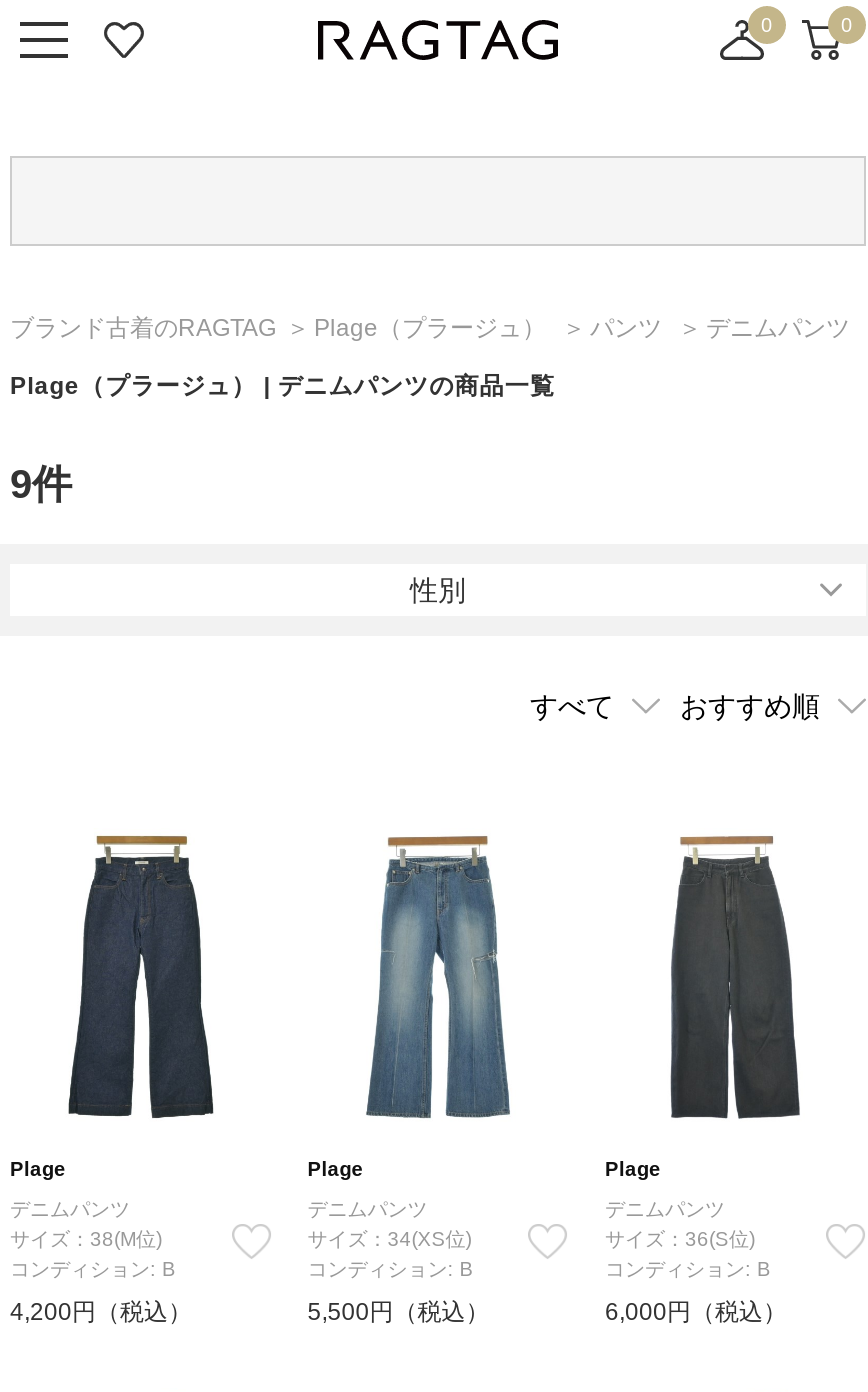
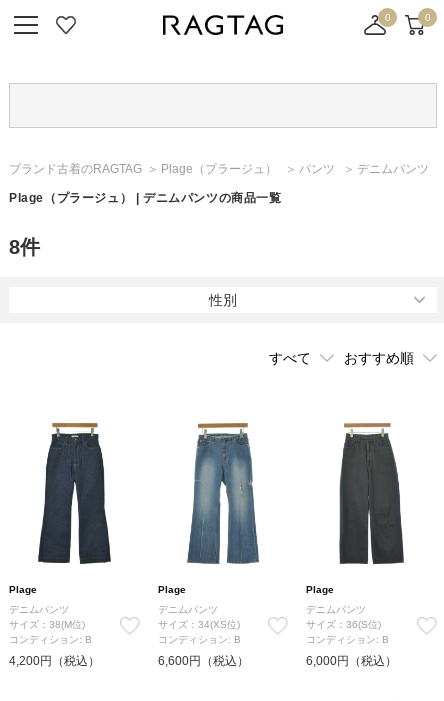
[10,462,72,506] 9件 -> [9,236,40,258] 8件
[307,1297,489,1325] 5,500円（税込） -> [158,654,249,668] 6,600円（税込）

